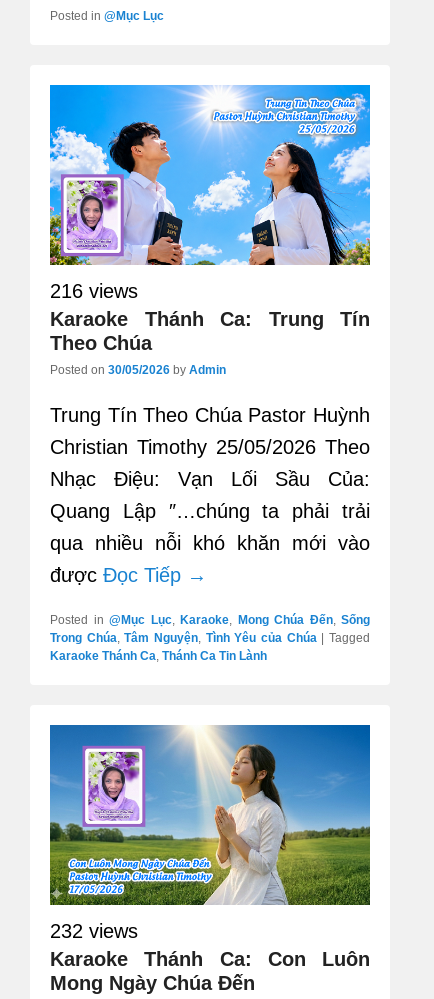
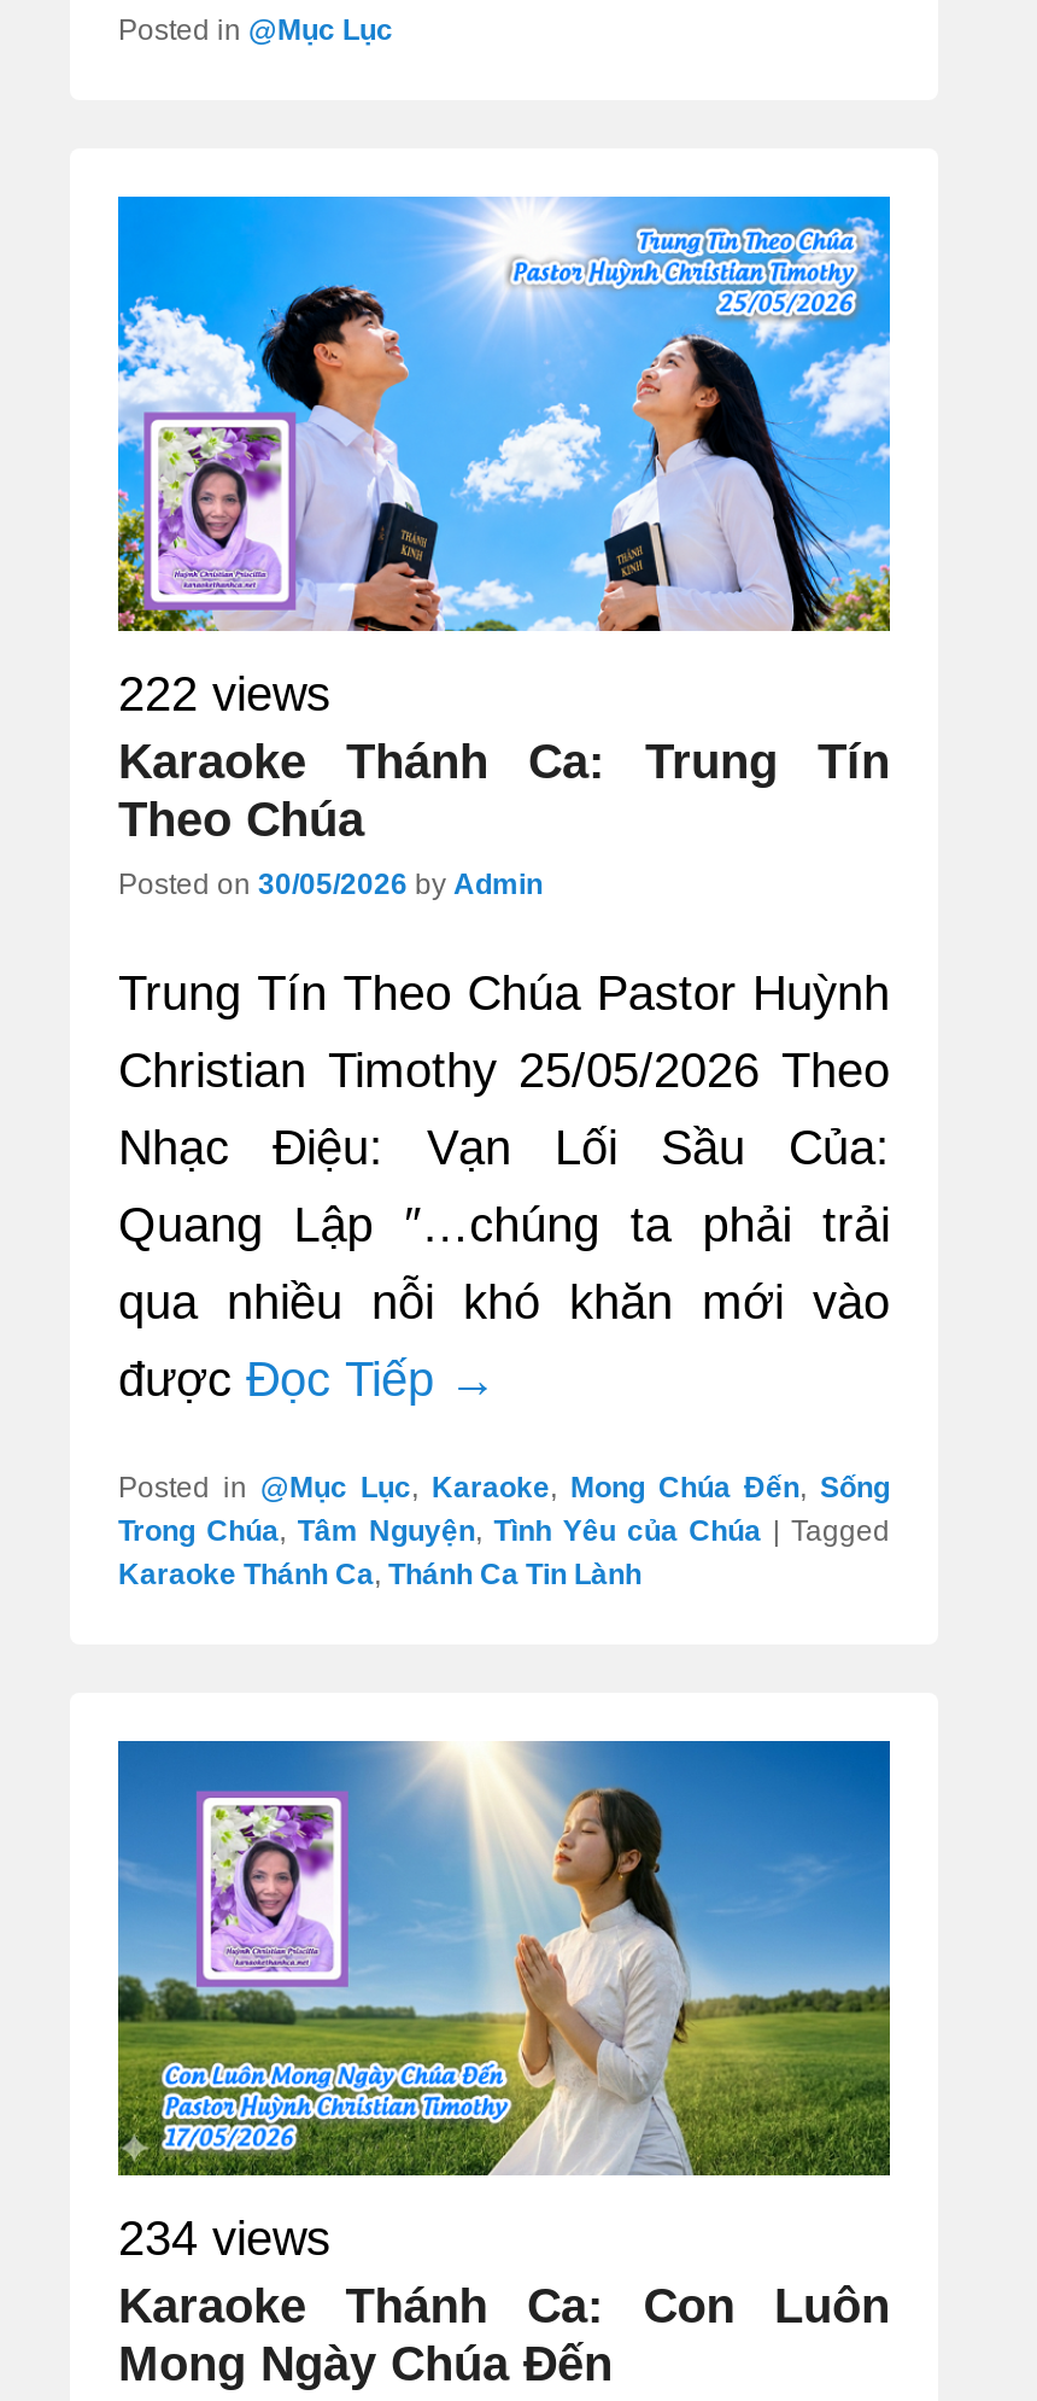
[50,280,138,302] 216 views -> [118,667,330,720] 222 views
[50,920,138,942] 232 views -> [118,2211,330,2264] 234 views

